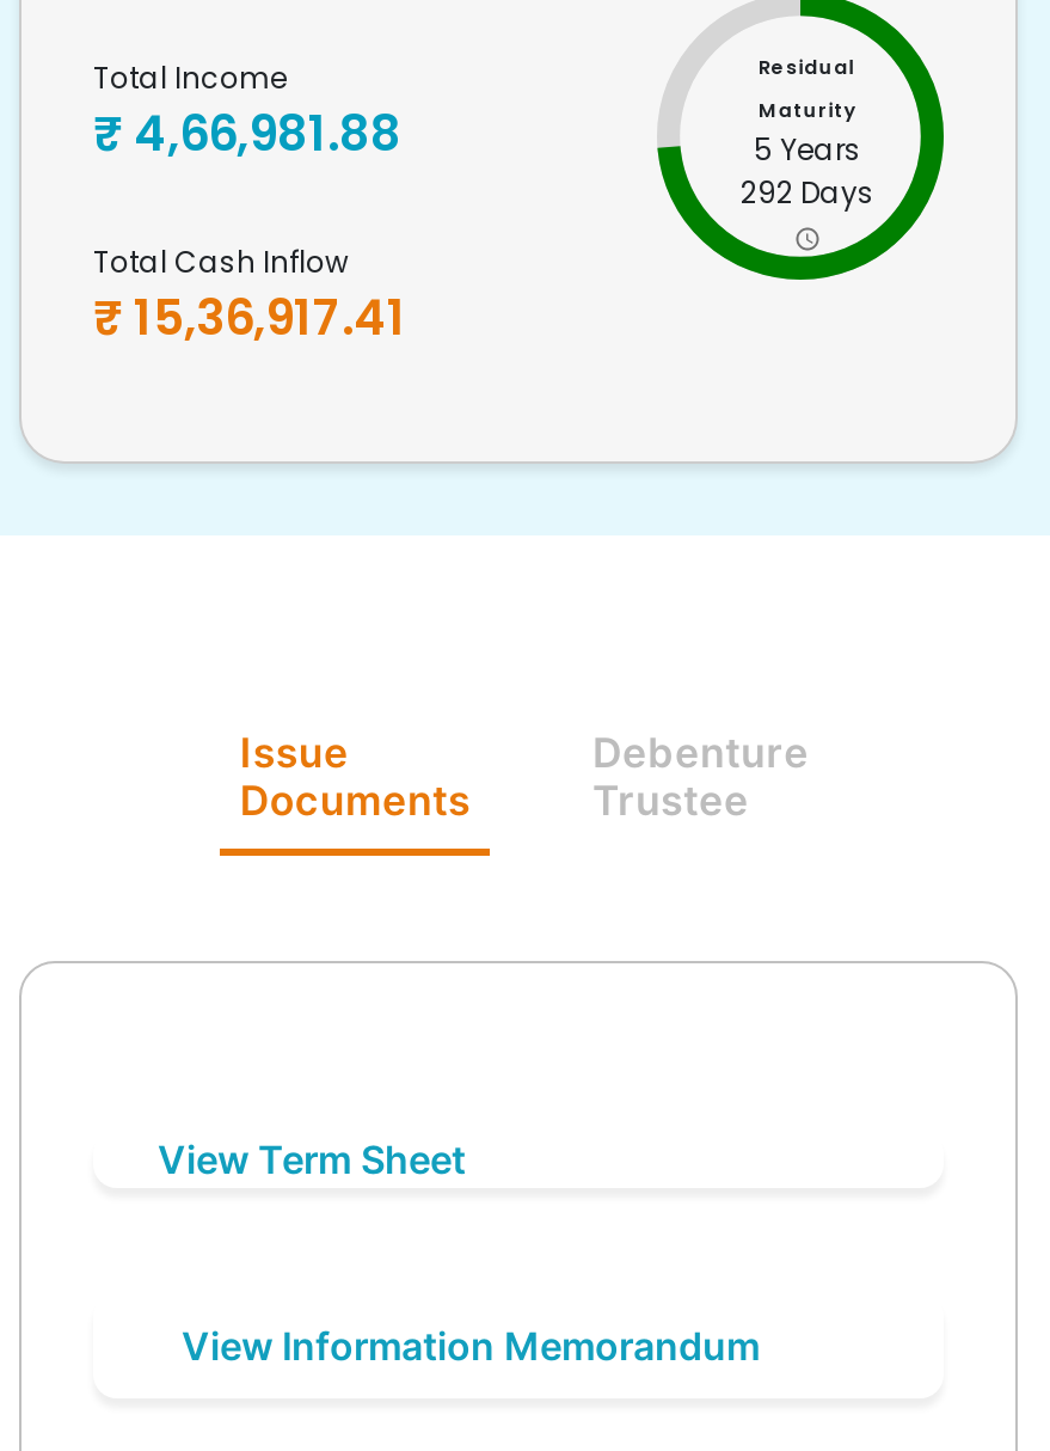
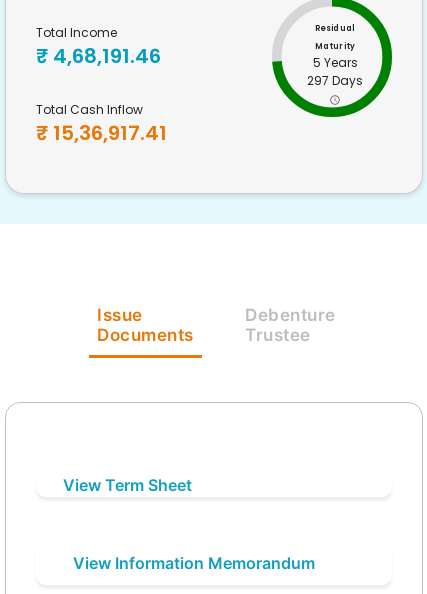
[93,100,401,167] ₹ 4,66,981.88 -> [36,42,161,70] ₹ 4,68,191.46
[741,172,874,213] 292 Days -> [307,72,363,89] 297 Days

